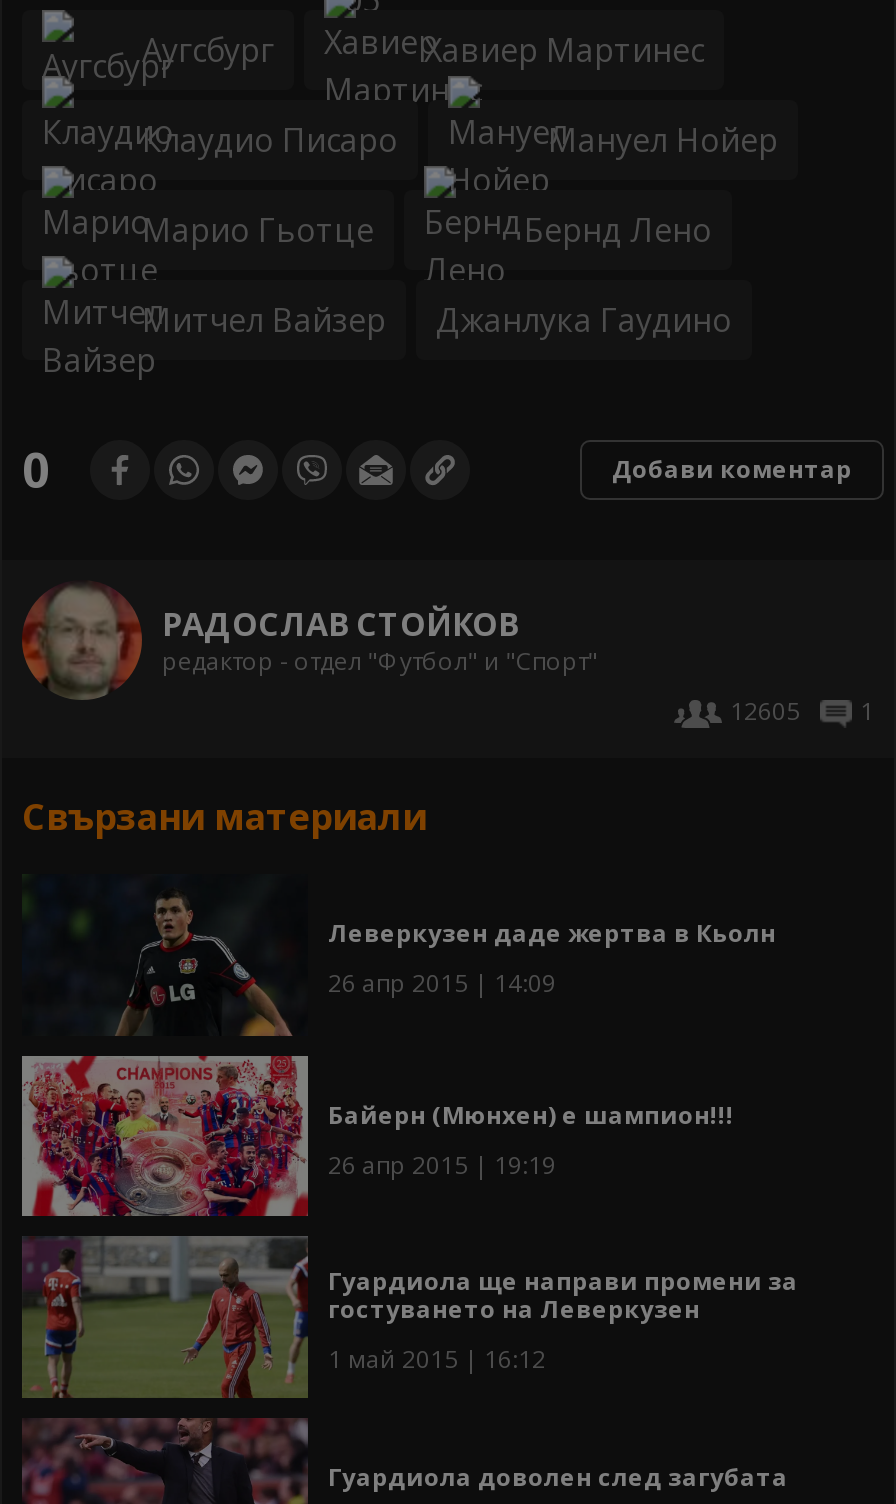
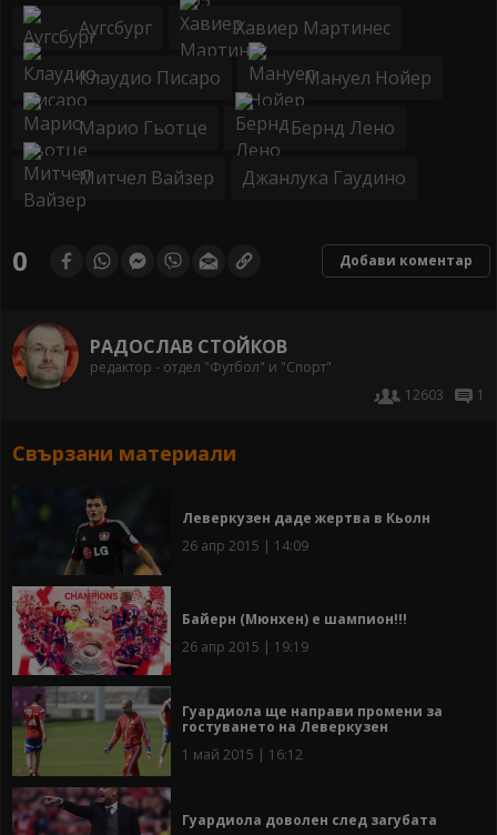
[730,695,874,729] 12605 1 -> [405,386,485,405] 12603 1

